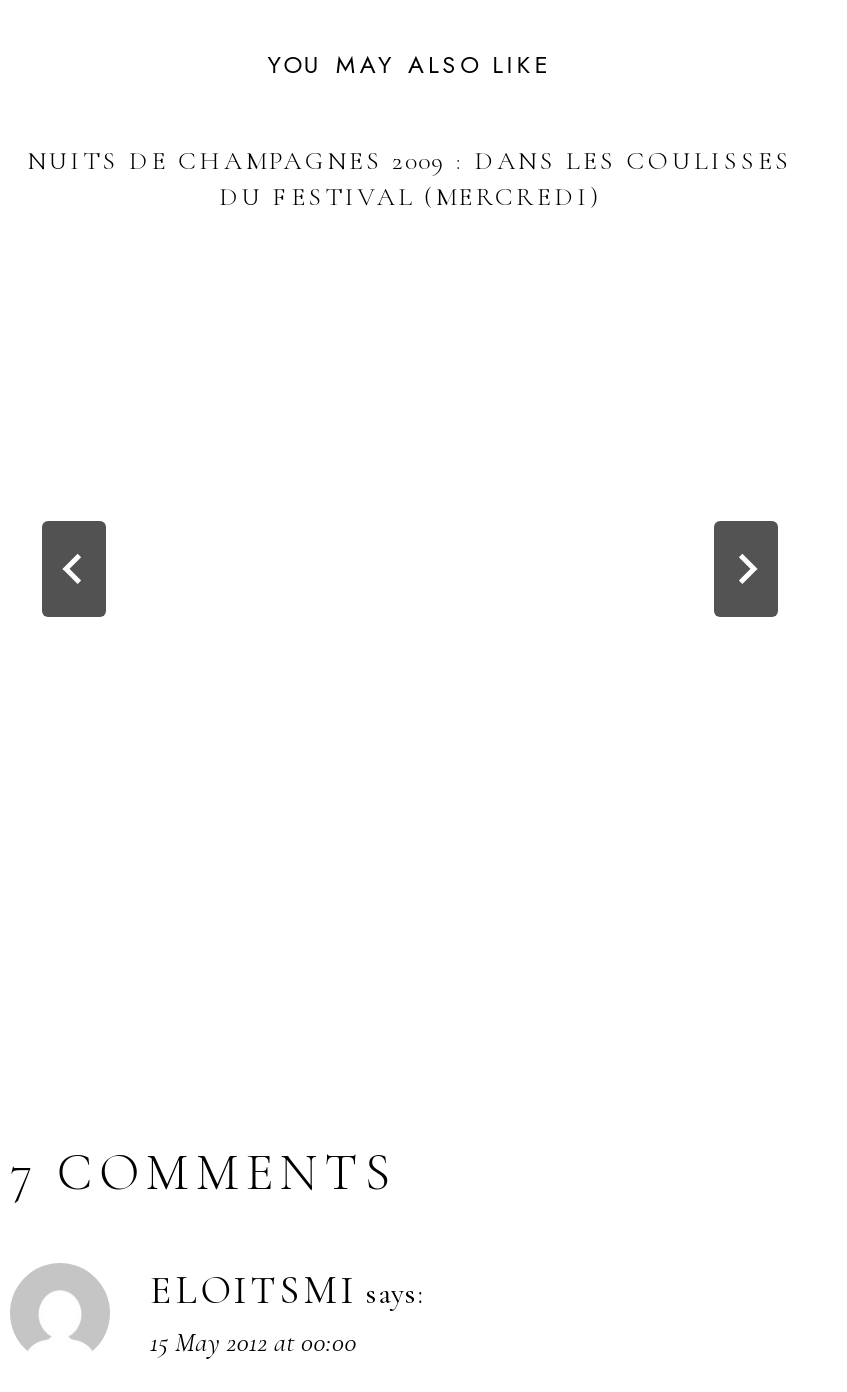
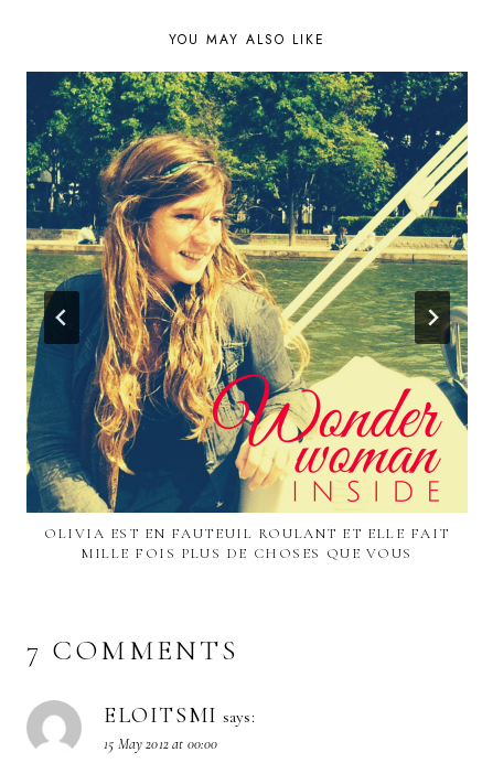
none -> [25,109,469,514] [image]
[28,145,792,213] NUITS DE CHAMPAGNES 2009 : DANS LES COULISSES | DU FESTIVAL (MERCREDI) -> [44,525,450,562] OLIVIA EST EN FAUTEUIL ROULANT ET ELLE FAIT | MILLE FOIS PLUS DE CHOSES QUE VOUS

